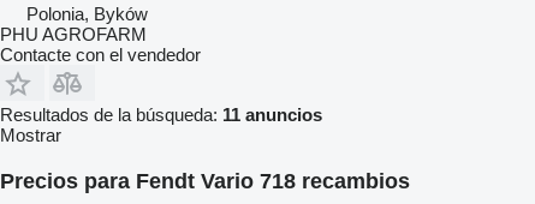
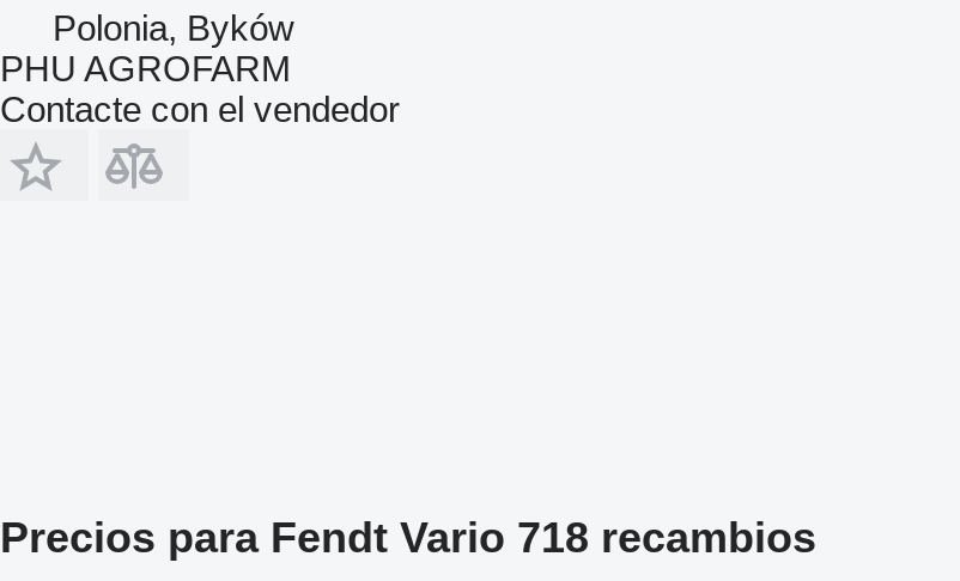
[0,104,322,145] Resultados de la búsqueda: 11 anuncios | Mostrar -> none

